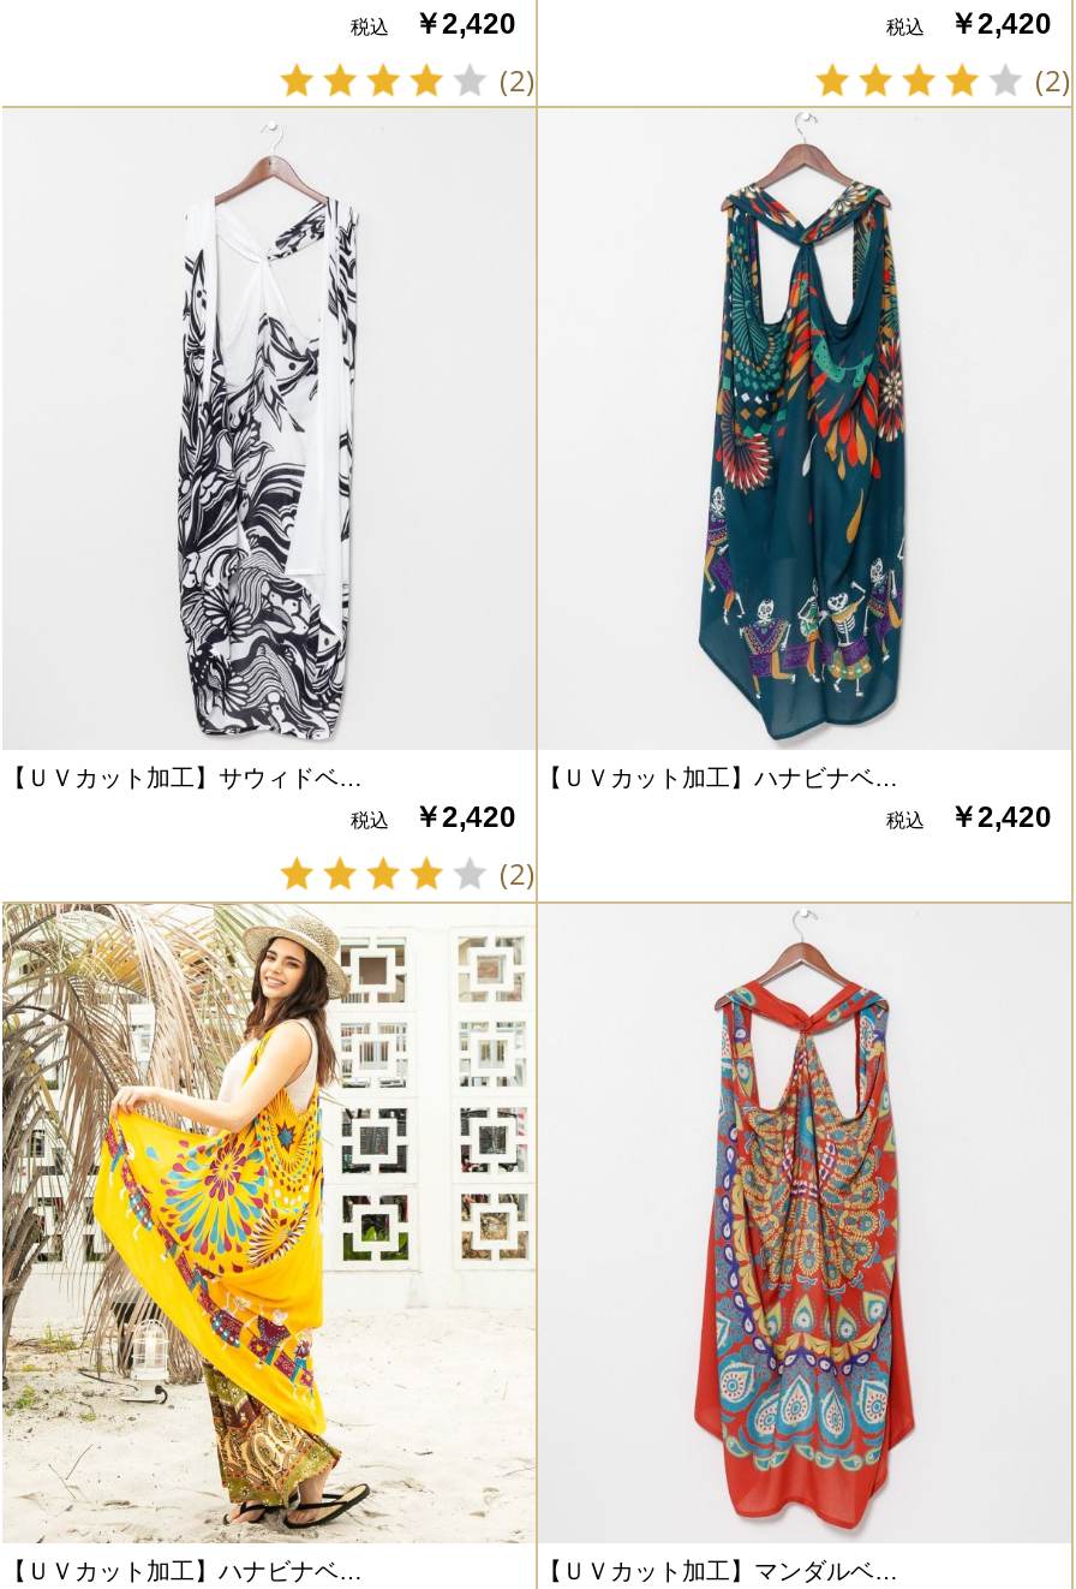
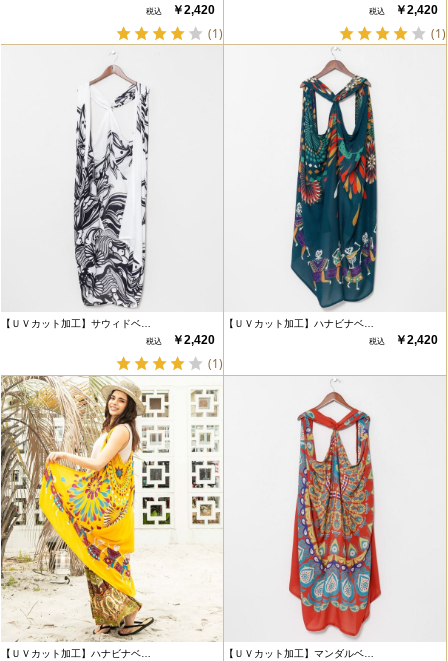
[500,60,536,100] (2) -> [208,25,223,42] (1)
[1035,60,1071,100] (2) -> [431,25,446,42] (1)
[500,853,536,894] (2) -> [208,355,223,372] (1)

